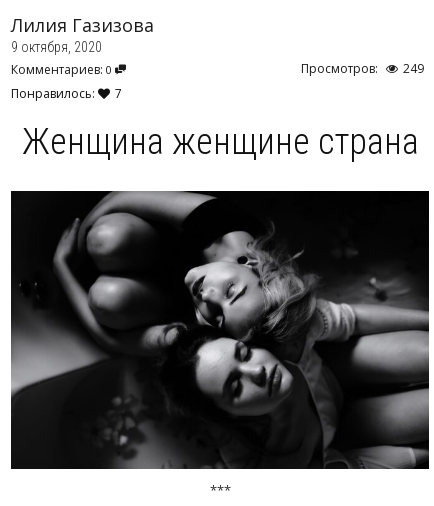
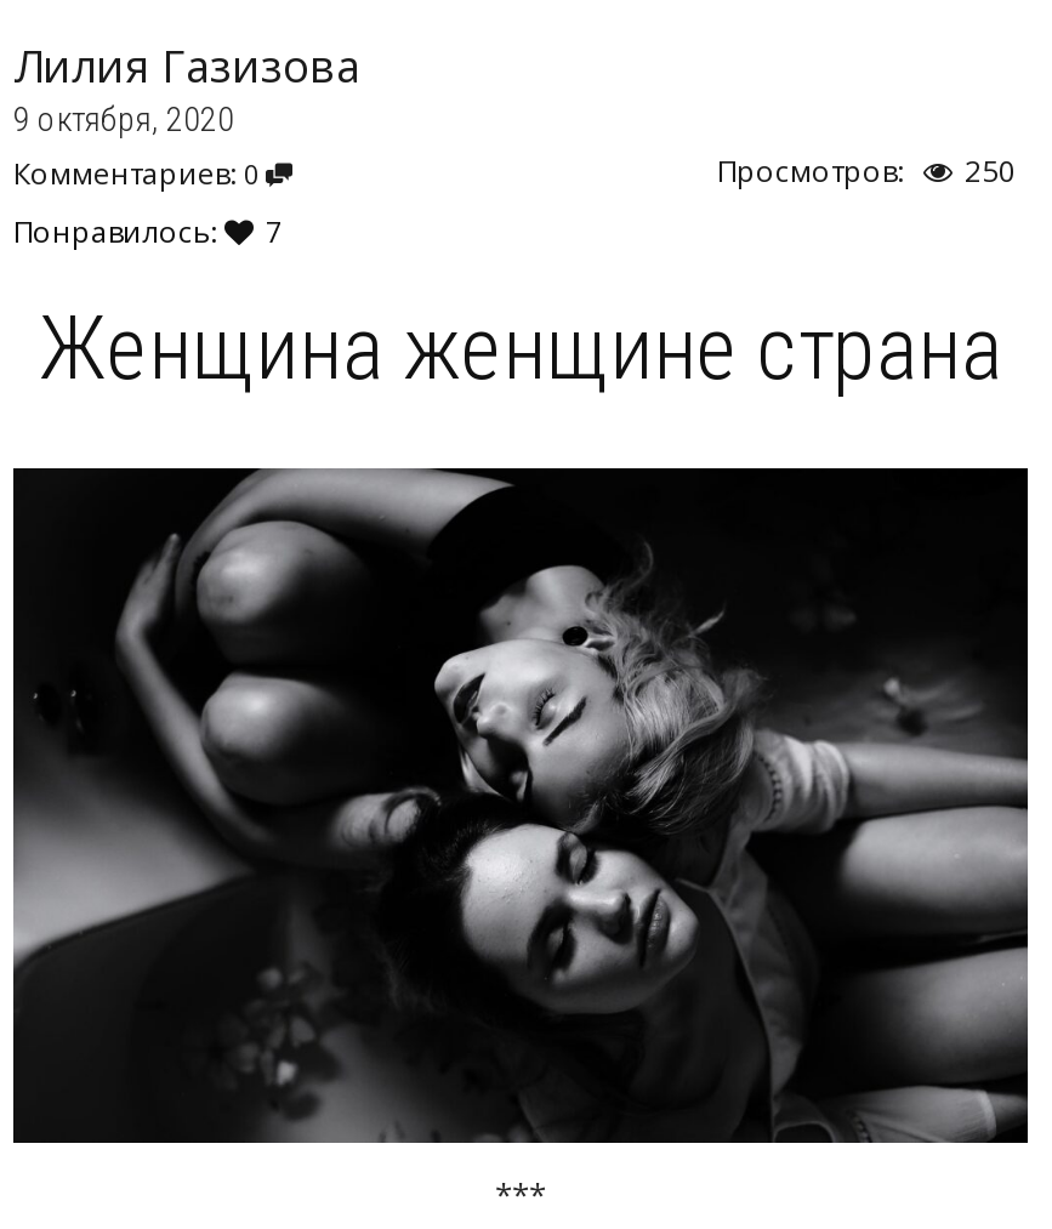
[301,59,424,76] Просмотров: 249 -> [717,149,1016,190] Просмотров: 250

